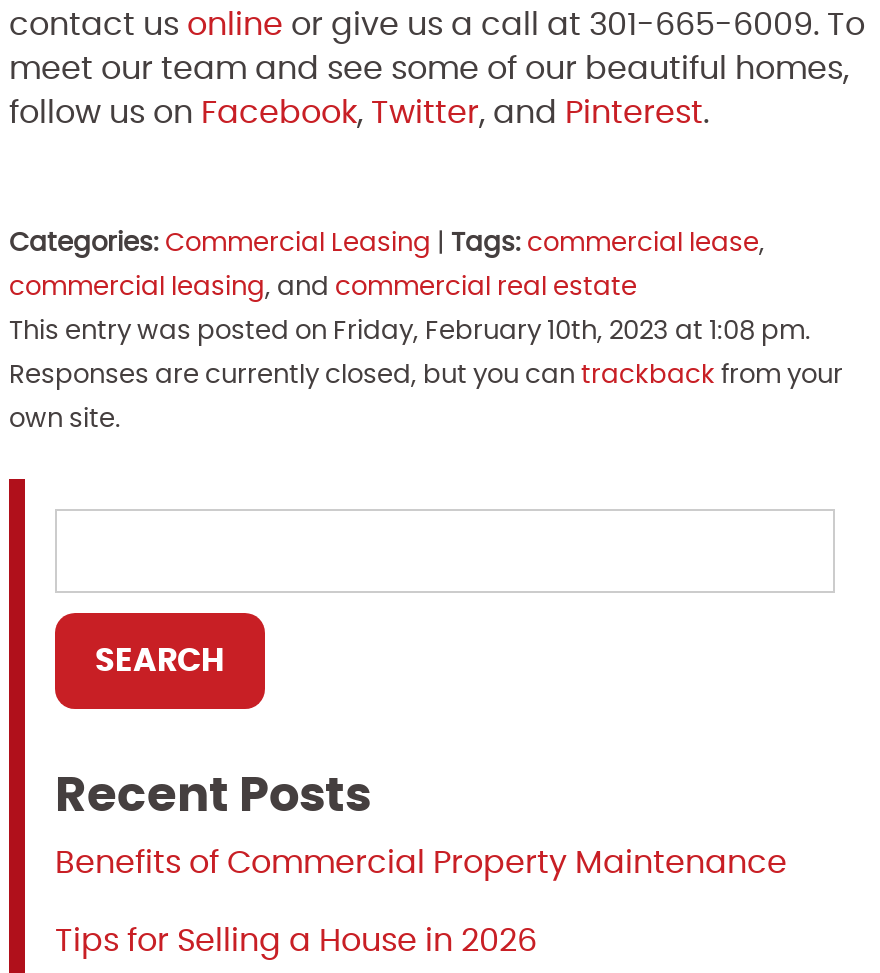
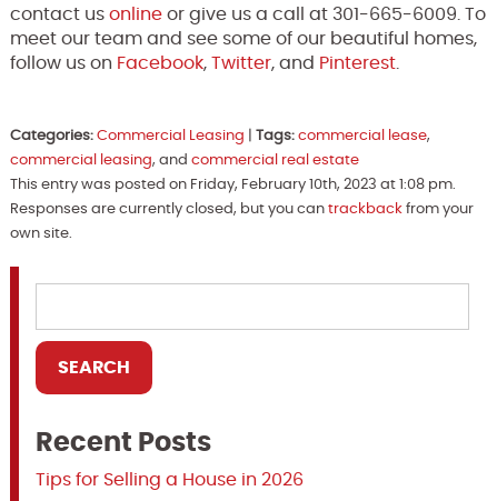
[55,847,787,879] Benefits of Commercial Property Maintenance -> none

